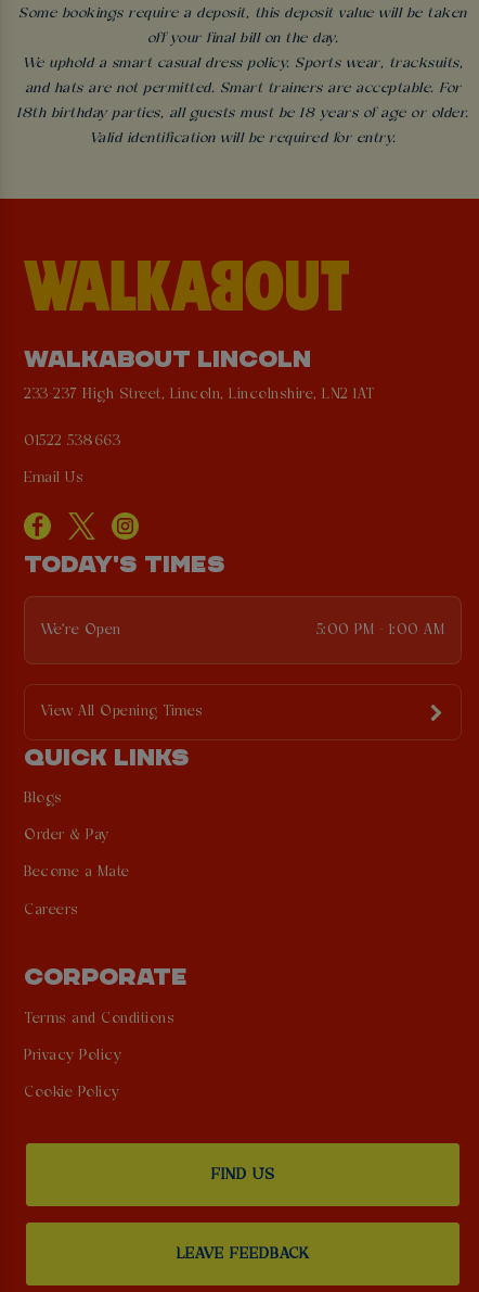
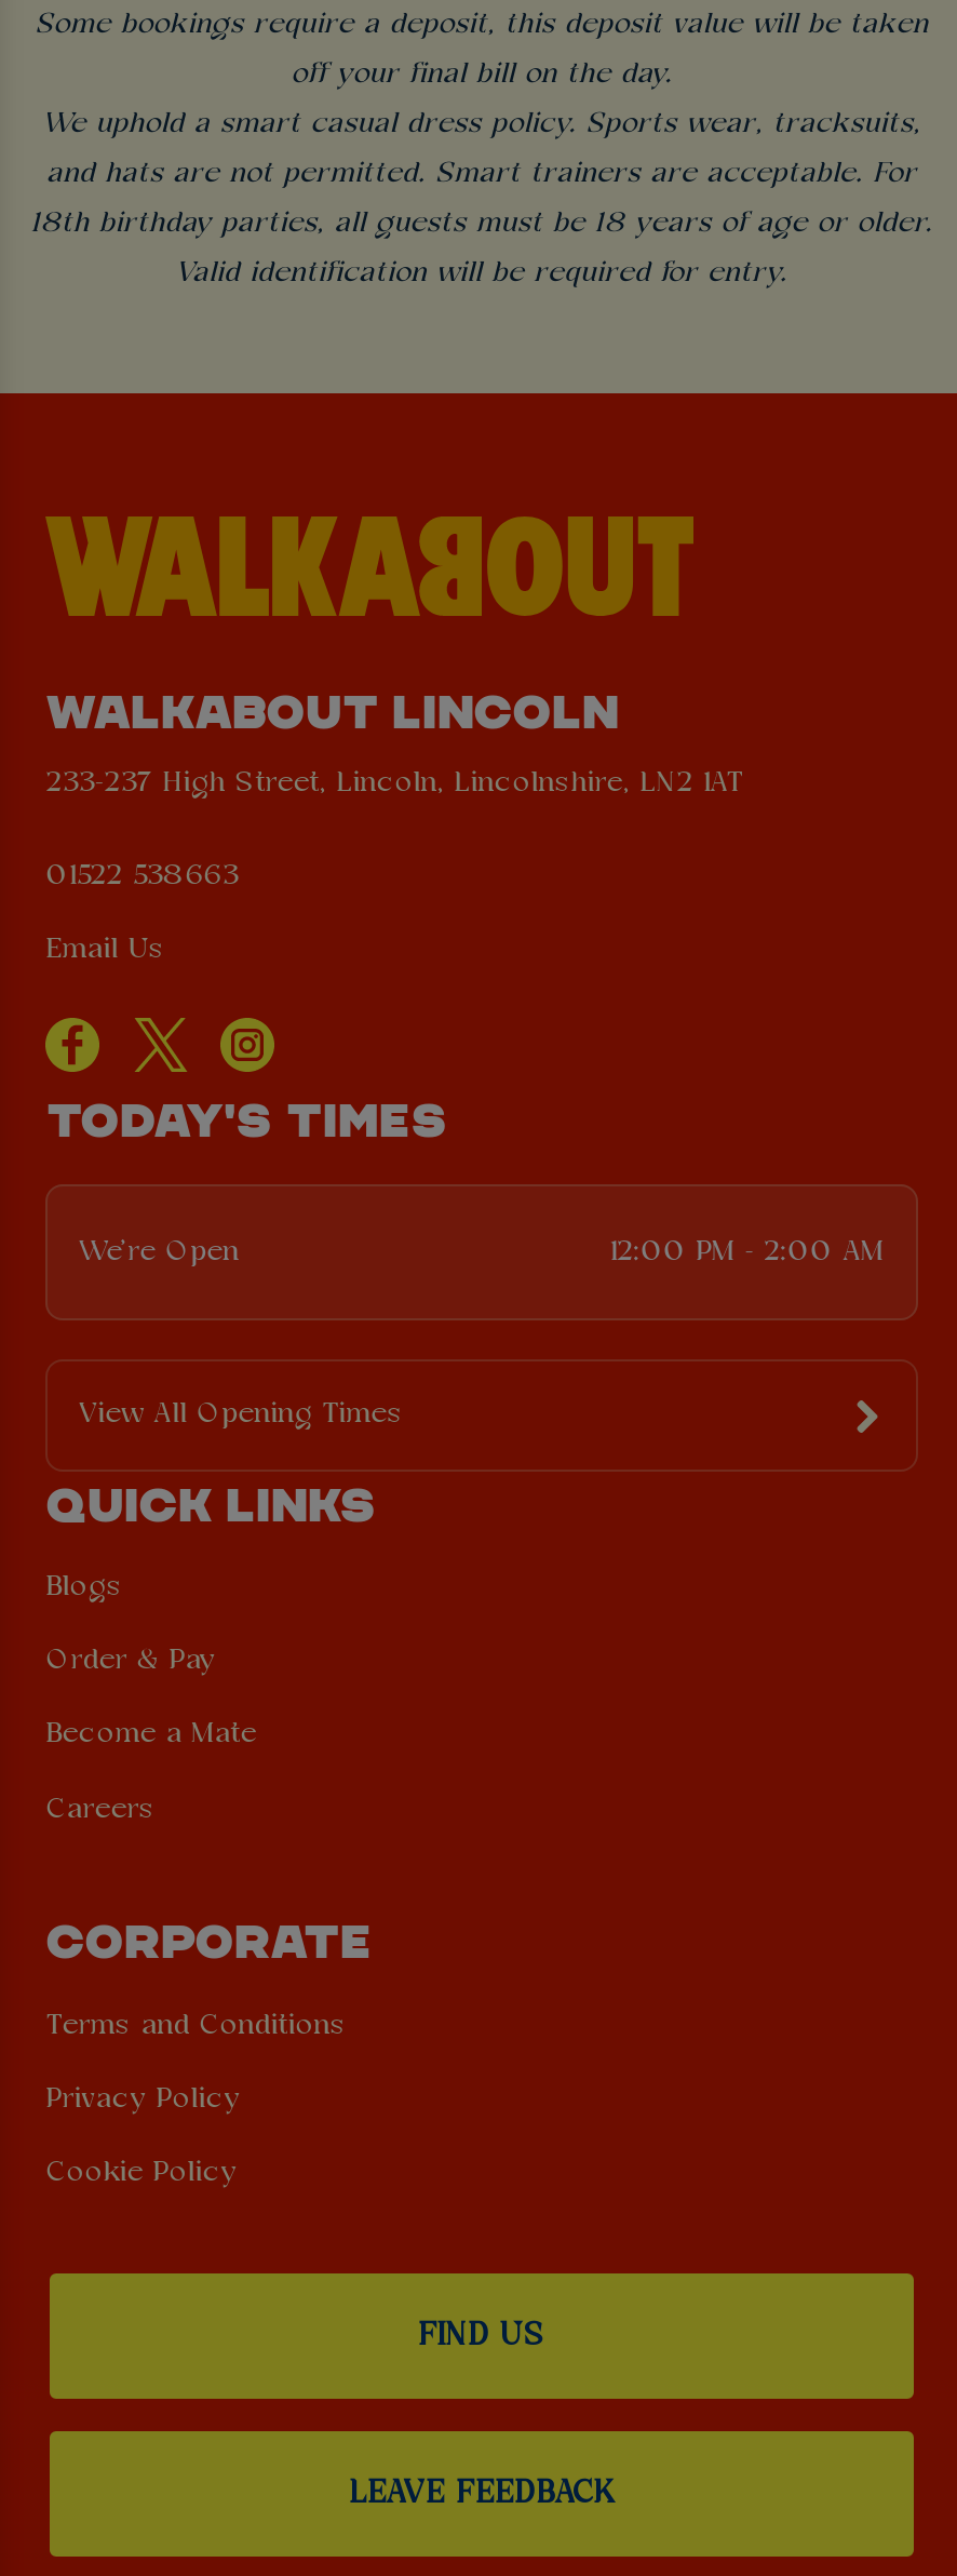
[316,622,445,638] 5:00 PM - 1:00 AM -> [610,1236,884,1268] 12:00 PM - 2:00 AM

